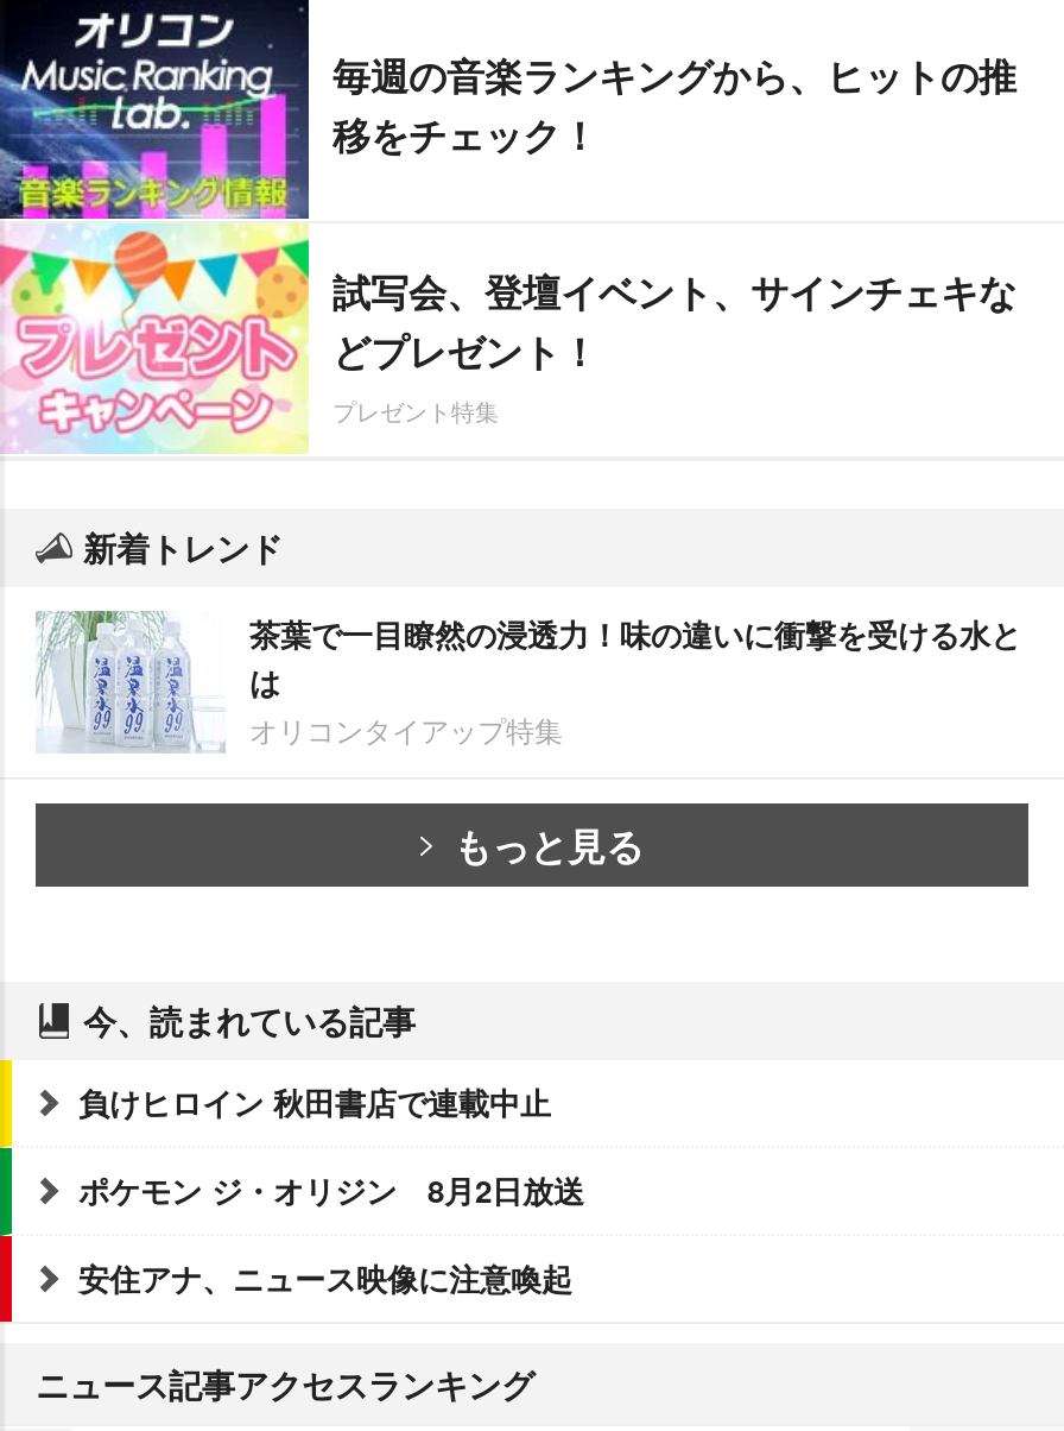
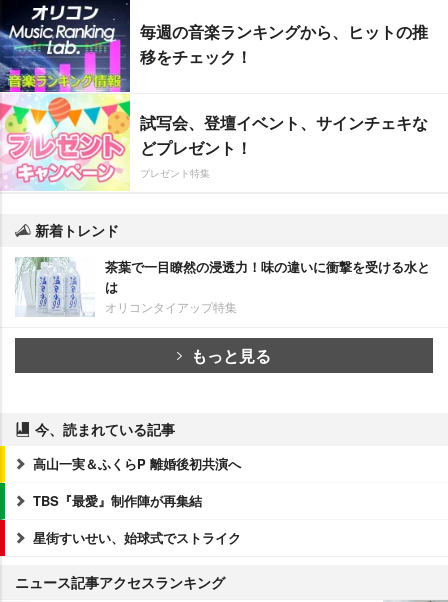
[78,1078,551,1123] 負けヒロイン 秋田書店で連載中止 -> [33,454,241,473] 高山一実＆ふくらP 離婚後初共演へ
[78,1166,584,1211] ポケモン ジ・オリジン 8月2日放送 -> [33,491,202,510] TBS『最愛』制作陣が再集結
[78,1254,572,1299] 安住アナ、ニュース映像に注意喚起 -> [33,528,241,547] 星街すいせい、始球式でストライク

